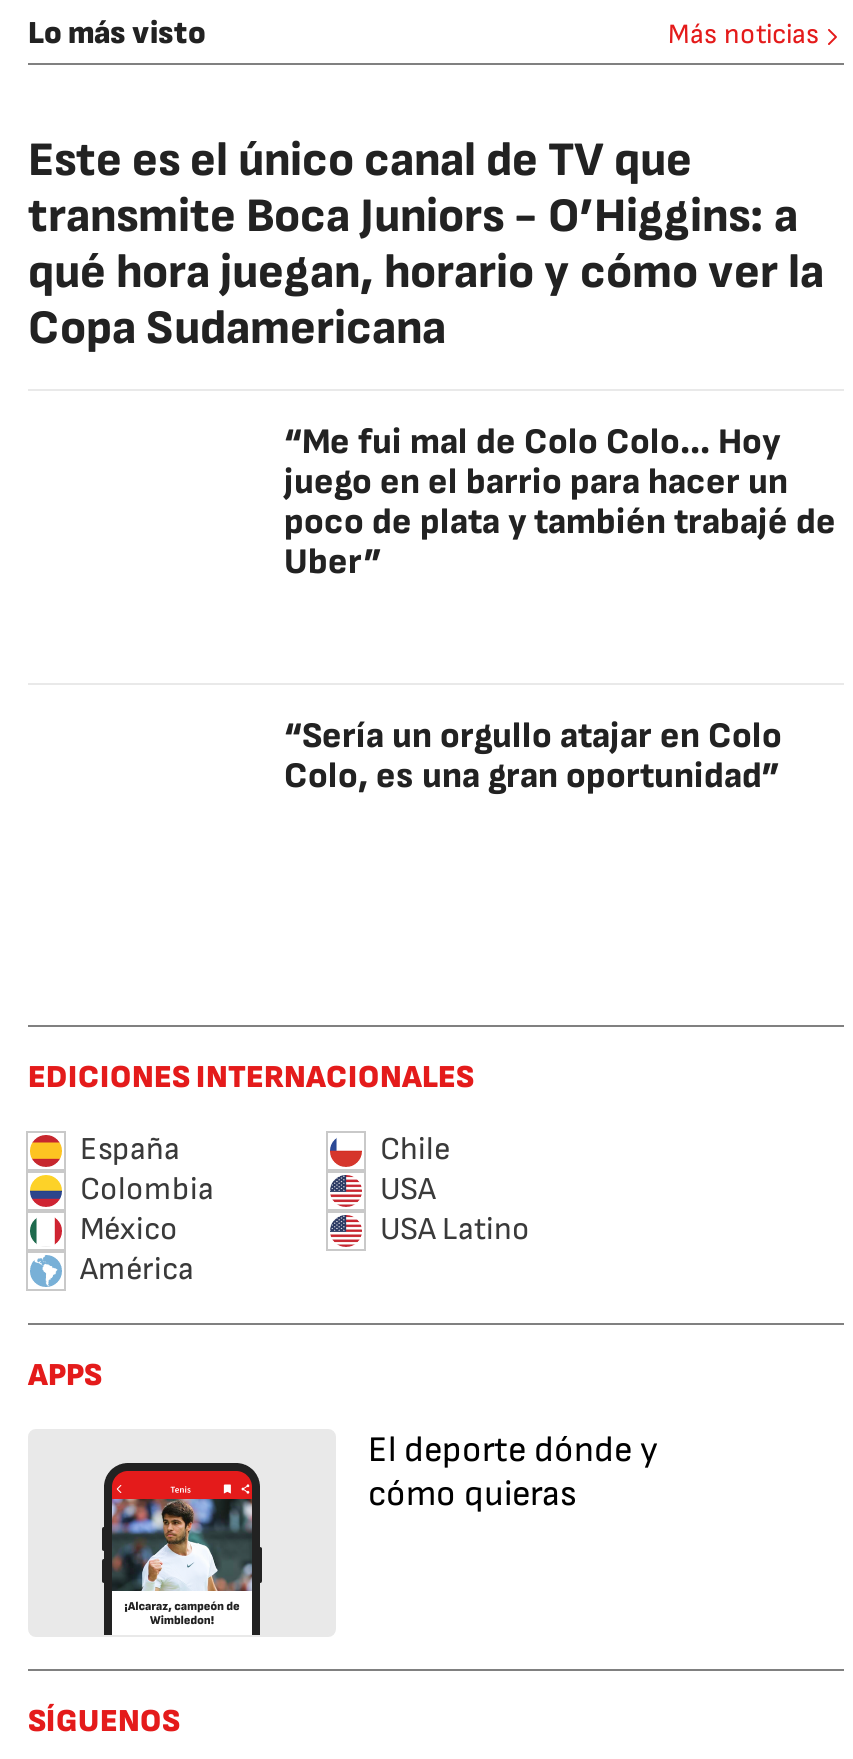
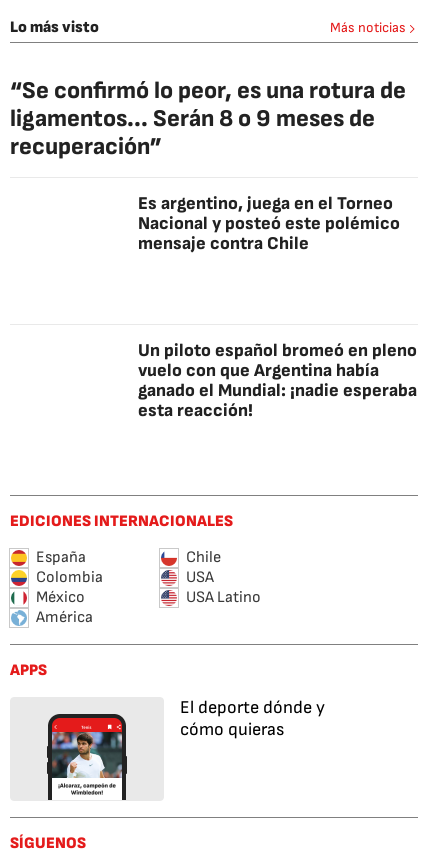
[28,131,824,357] Este es el único canal de TV que | transmite Boca Juniors - O’Higgins: a | qué hora juegan, horario y cómo ver la | Copa Sudamericana -> [10,76,406,161] “Se confirmó lo peor, es una rotura de | ligamentos... Serán 8 o 9 meses de | recuperación”
[284,421,836,583] “Me fui mal de Colo Colo... Hoy | juego en el barrio para hacer un | poco de plata y también trabajé de | Uber” -> [138,193,400,254] Es argentino, juega en el Torneo | Nacional y posteó este polémico | mensaje contra Chile
[284,715,782,797] “Sería un orgullo atajar en Colo | Colo, es una gran oportunidad” -> [138,340,417,421] Un piloto español bromeó en pleno | vuelo con que Argentina había | ganado el Mundial: ¡nadie esperaba | esta reacción!

